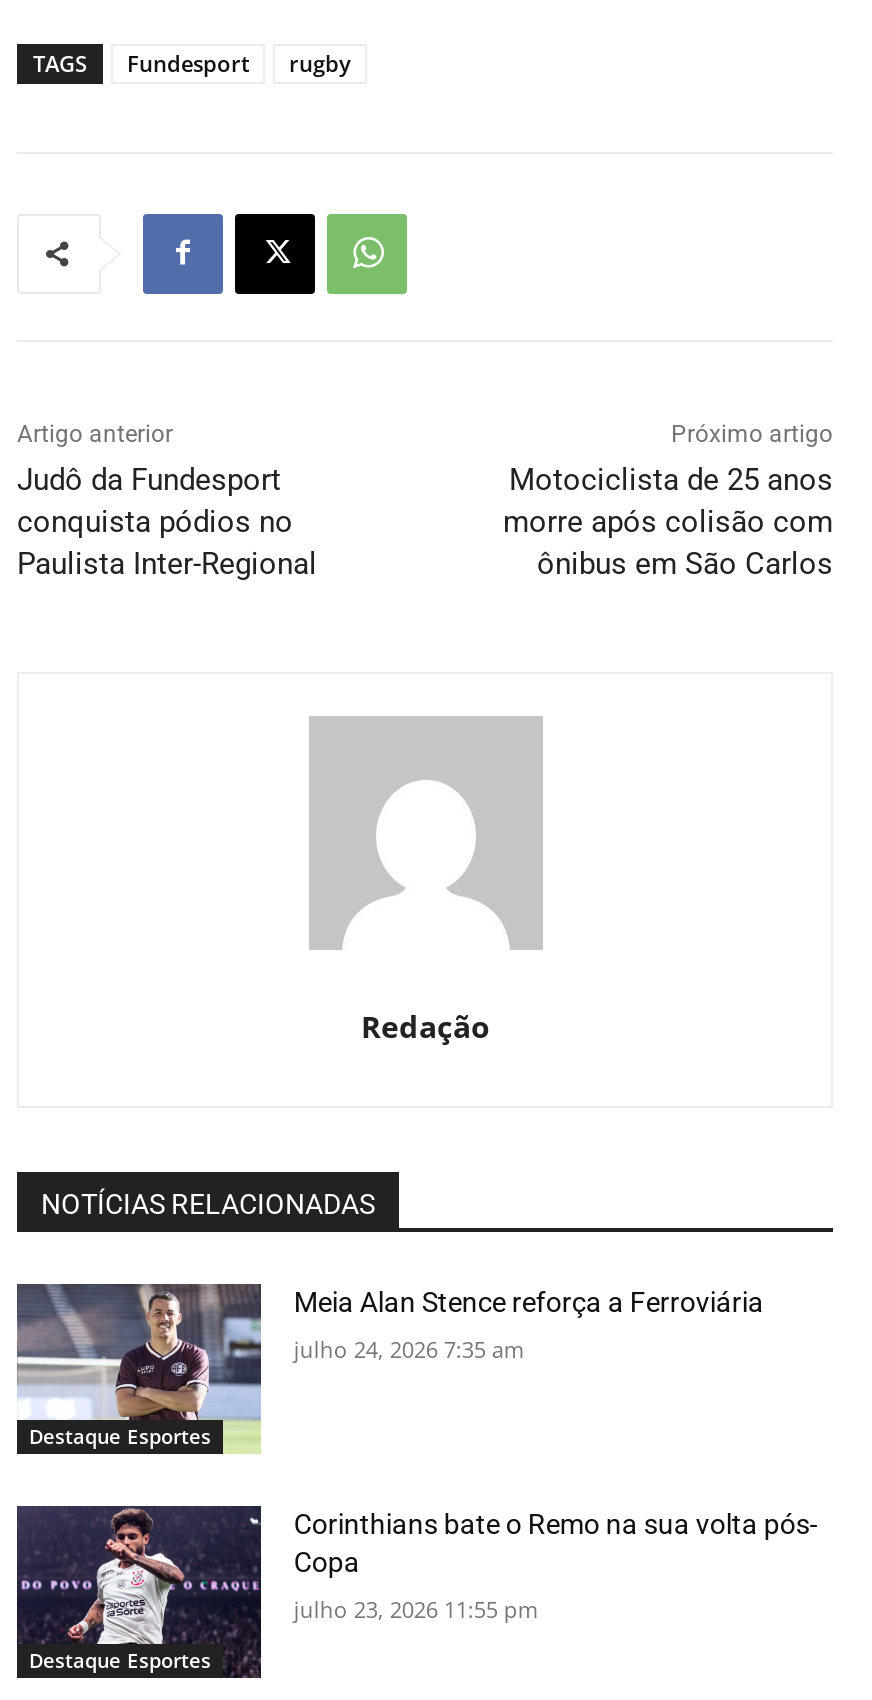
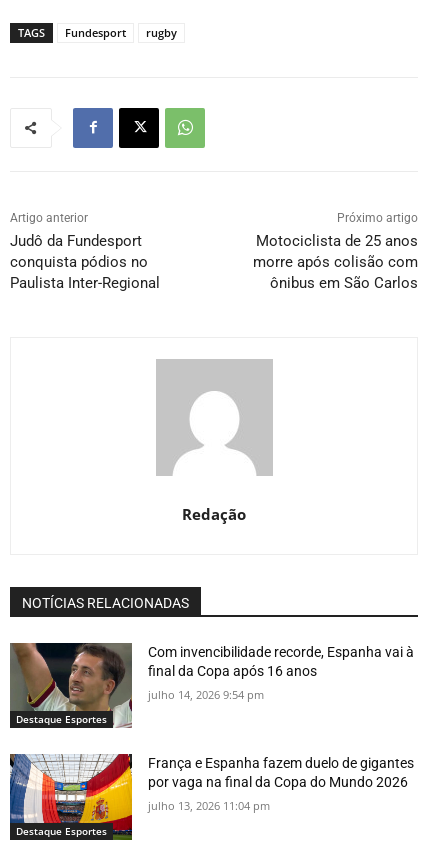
[17,1282,764,1454] [image] | Meia Alan Stence reforça a Ferroviária -> [9,643,414,728] [image] | Com invencibilidade recorde, Espanha vai à | final da Copa após 16 anos
[294,1333,524,1363] julho 24, 2026 7:35 am -> [148,687,264,702] julho 14, 2026 9:54 pm
[17,1504,818,1678] [image] | Corinthians bate o Remo na sua volta pós- | Copa -> [10,753,414,840] [image] | França e Espanha fazem duelo de gigantes | por vaga na final da Copa do Mundo 2026
[294,1595,538,1625] julho 23, 2026 11:55 pm -> [148,798,270,813] julho 13, 2026 11:04 pm

